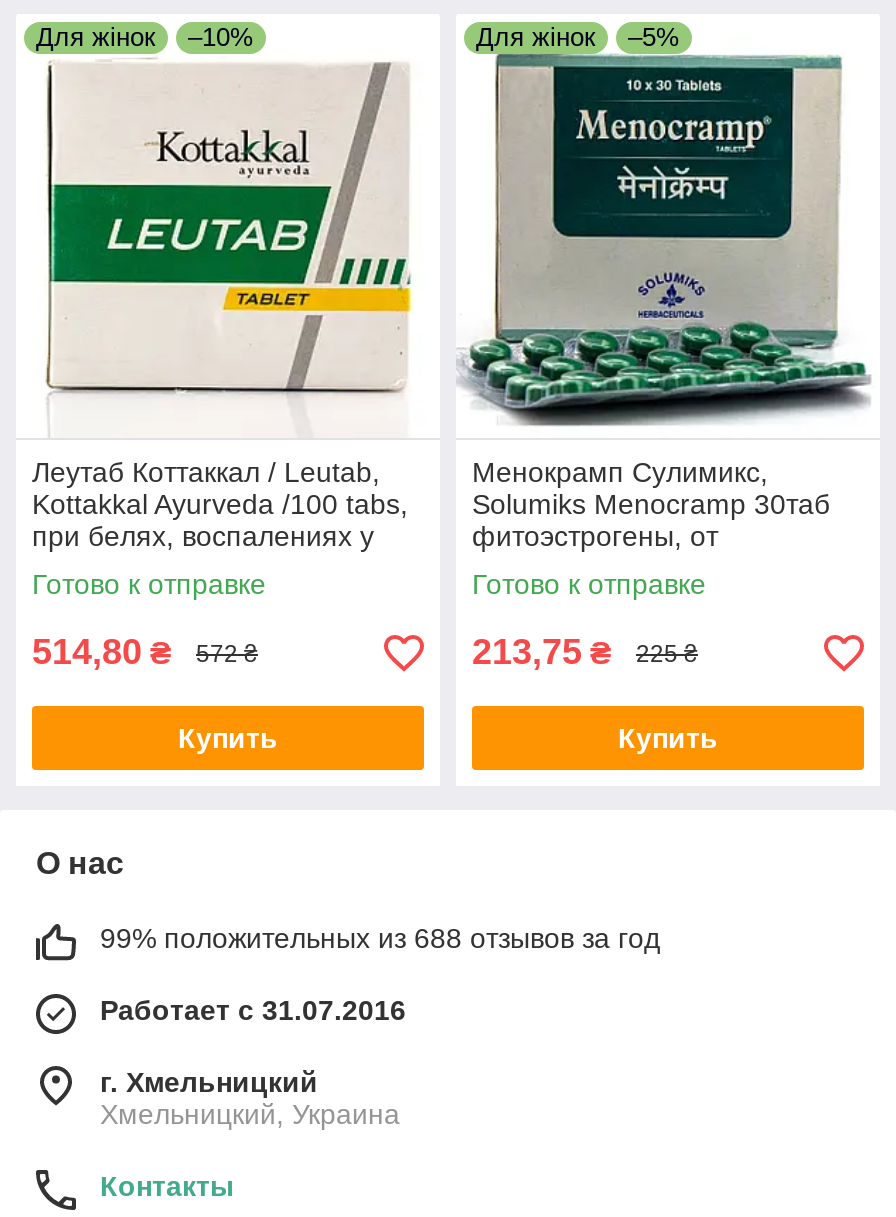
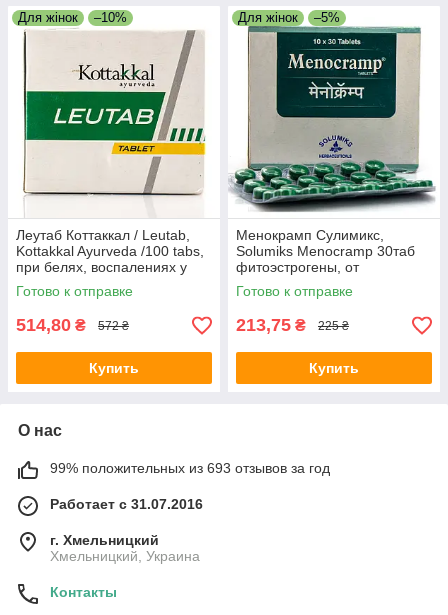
[100,923,660,955] 99% положительных из 688 отзывов за год -> [50,460,330,476] 99% положительных из 693 отзывов за год

